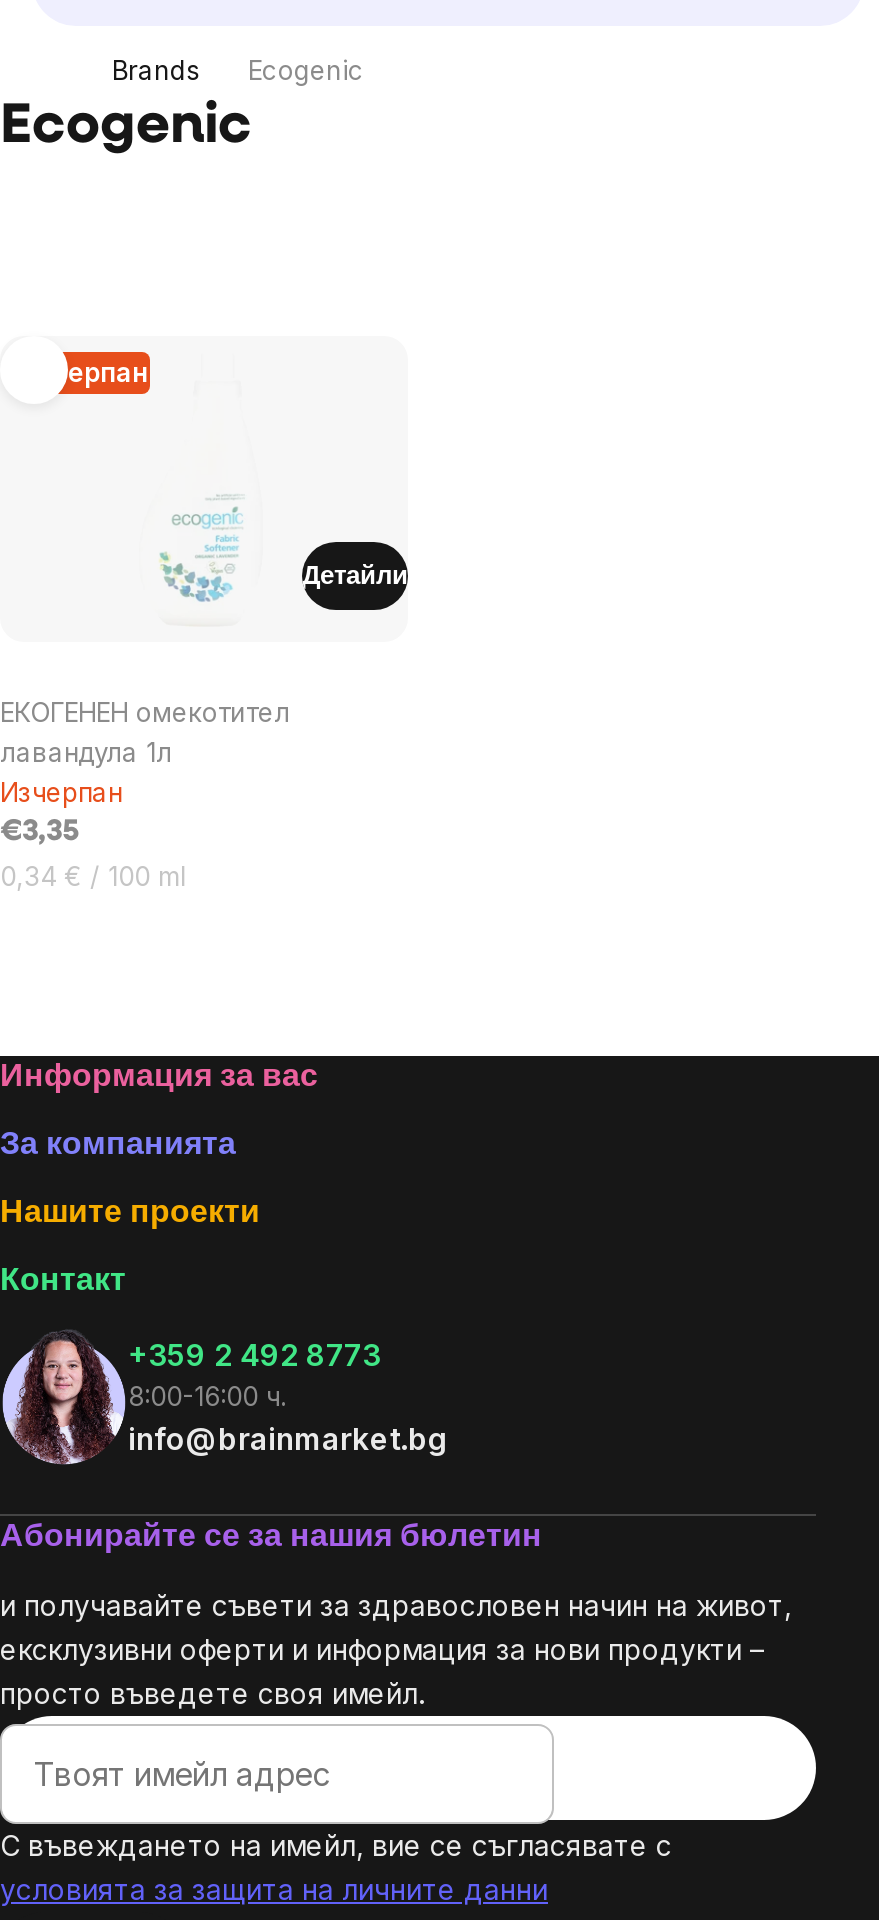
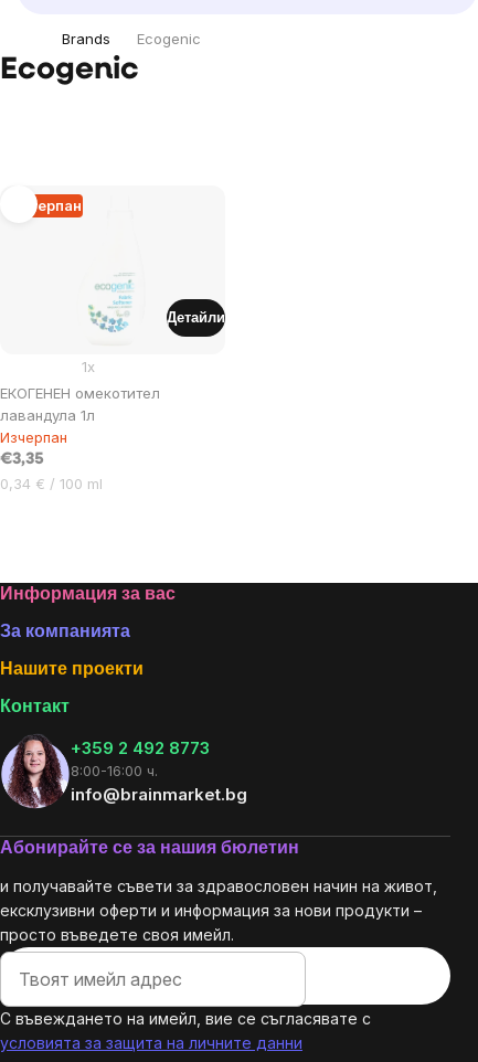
none -> [82,358,95,375] 1x

